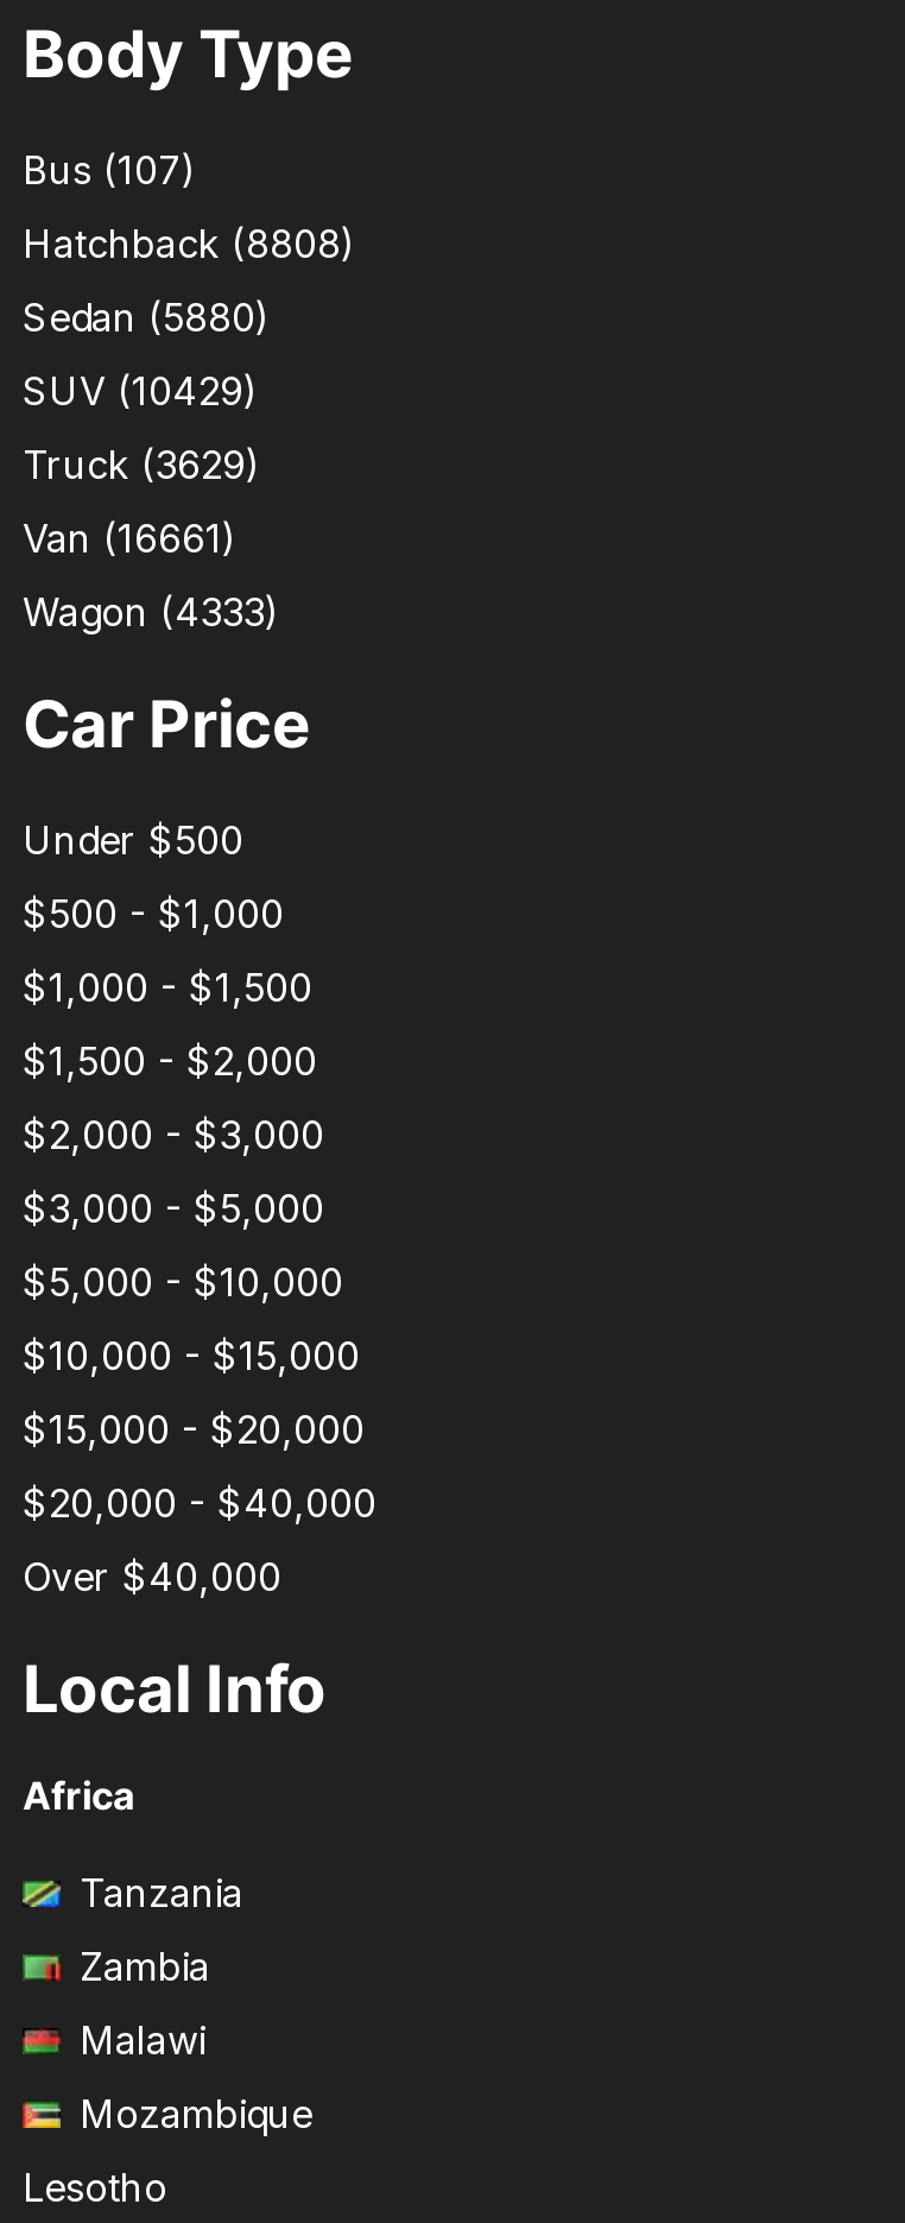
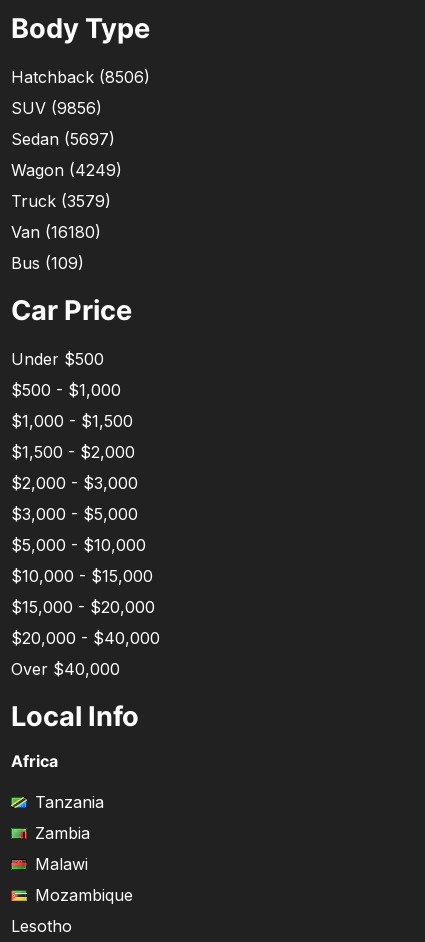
[23,147,196,194] Bus (107) -> [11,67,150,87] Hatchback (8506)
[23,220,355,268] Hatchback (8808) -> [11,98,102,118] SUV (9856)
[23,294,270,341] Sedan (5880) -> [11,129,115,149] Sedan (5697)
[23,368,258,415] SUV (10429) -> [11,160,122,180] Wagon (4249)
[23,441,260,489] Truck (3629) -> [11,191,111,211] Truck (3579)
[23,515,236,562] Van (16661) -> [11,222,101,242] Van (16180)
[23,589,279,636] Wagon (4333) -> [11,253,84,273] Bus (109)

